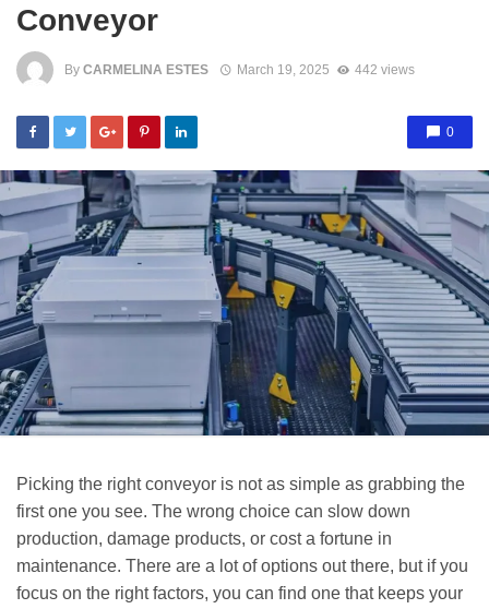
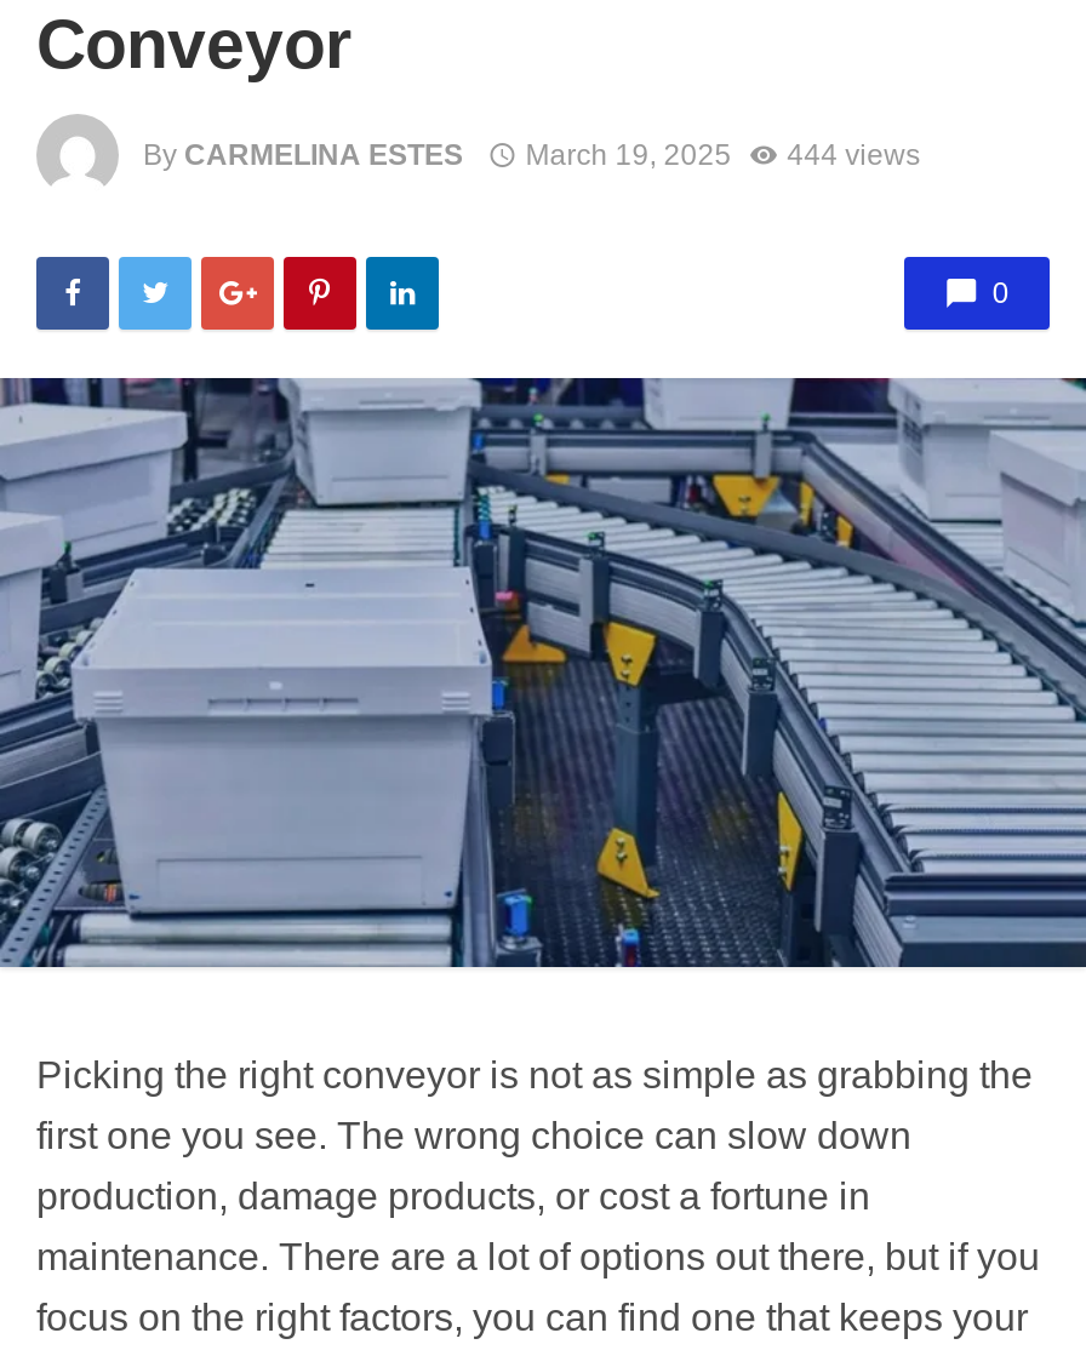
[64,62,414,77] By CARMELINA ESTES March 19, 2025 442 views -> [143,137,920,171] By CARMELINA ESTES March 19, 2025 444 views

